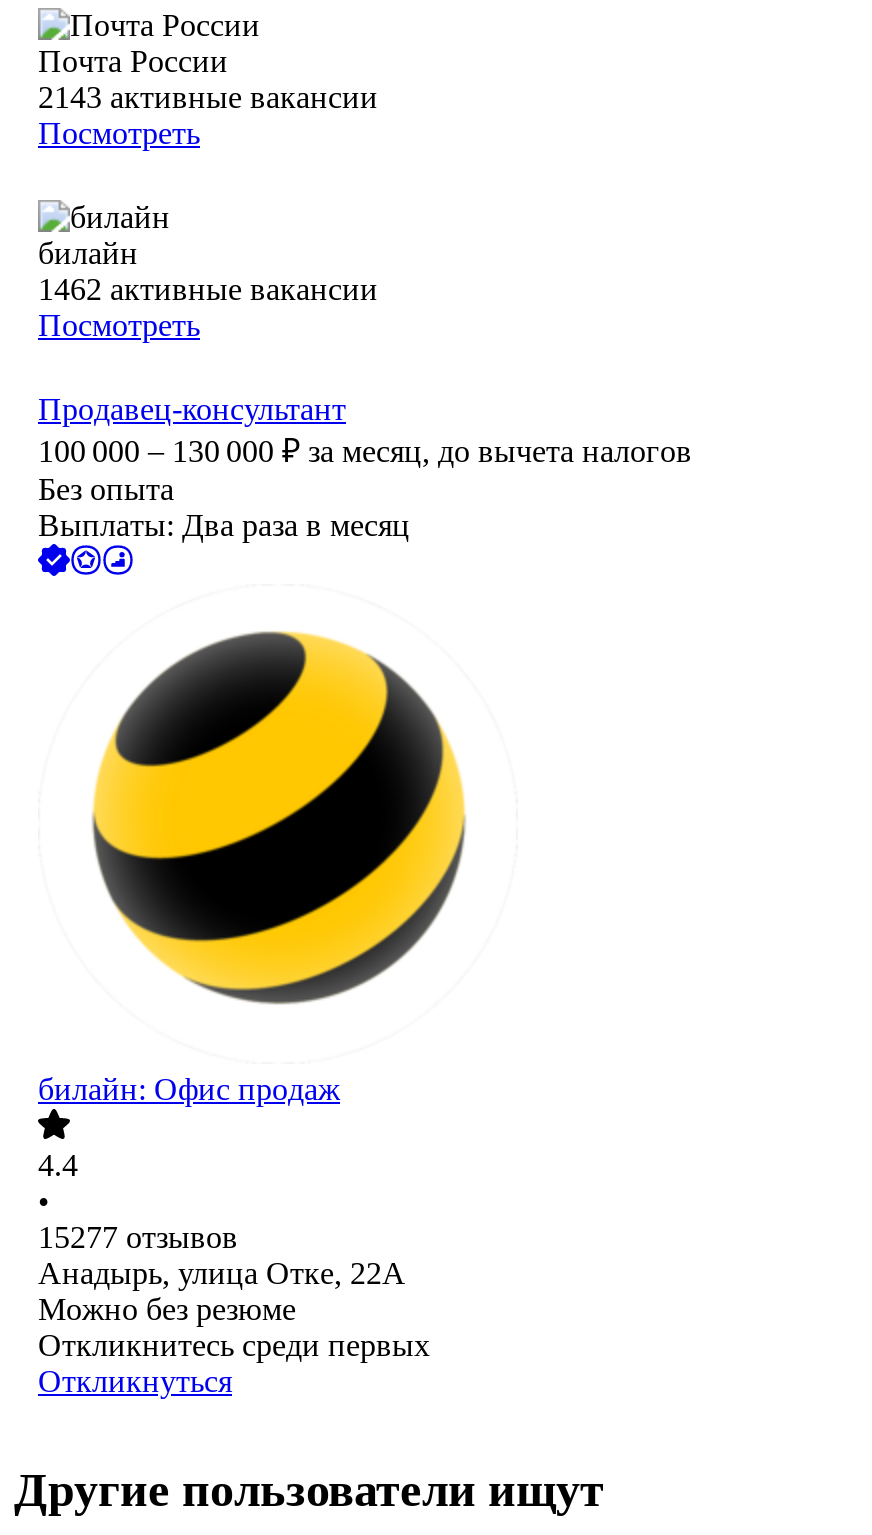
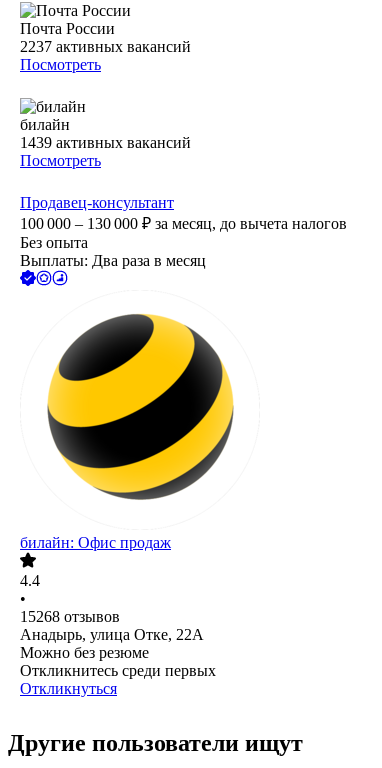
[38,81,378,115] 2143 активные вакансии -> [20,38,191,55] 2237 активных вакансий
[38,273,378,307] 1462 активные вакансии -> [20,134,191,151] 1439 активных вакансий
[38,1221,238,1255] 15277 отзывов -> [20,608,120,625] 15268 отзывов

